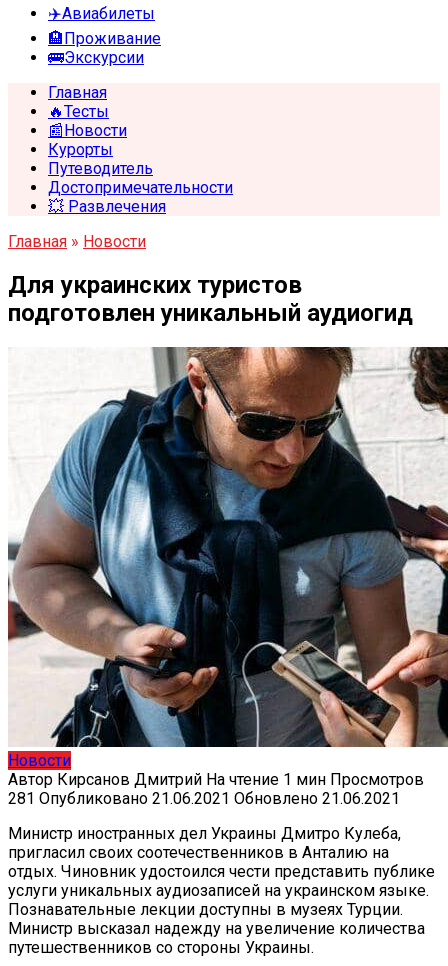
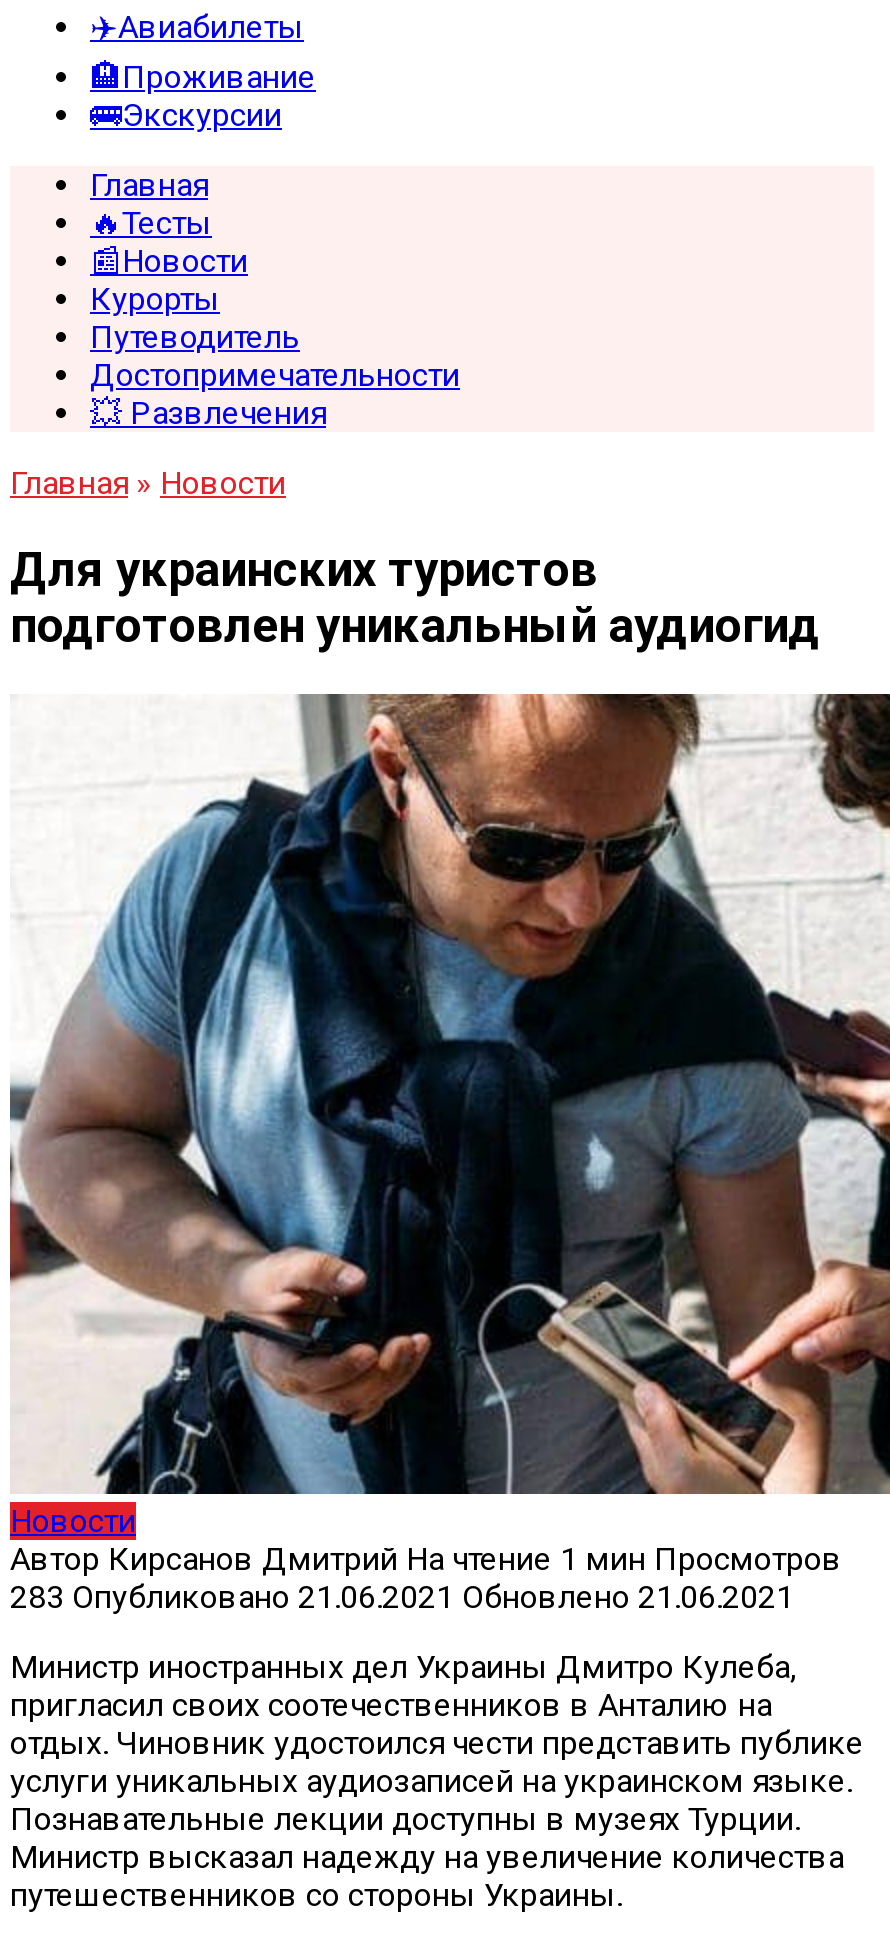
[8,789,400,808] 281 Опубликовано 21.06.2021 Обновлено 21.06.2021 -> [10,1578,794,1616] 283 Опубликовано 21.06.2021 Обновлено 21.06.2021

